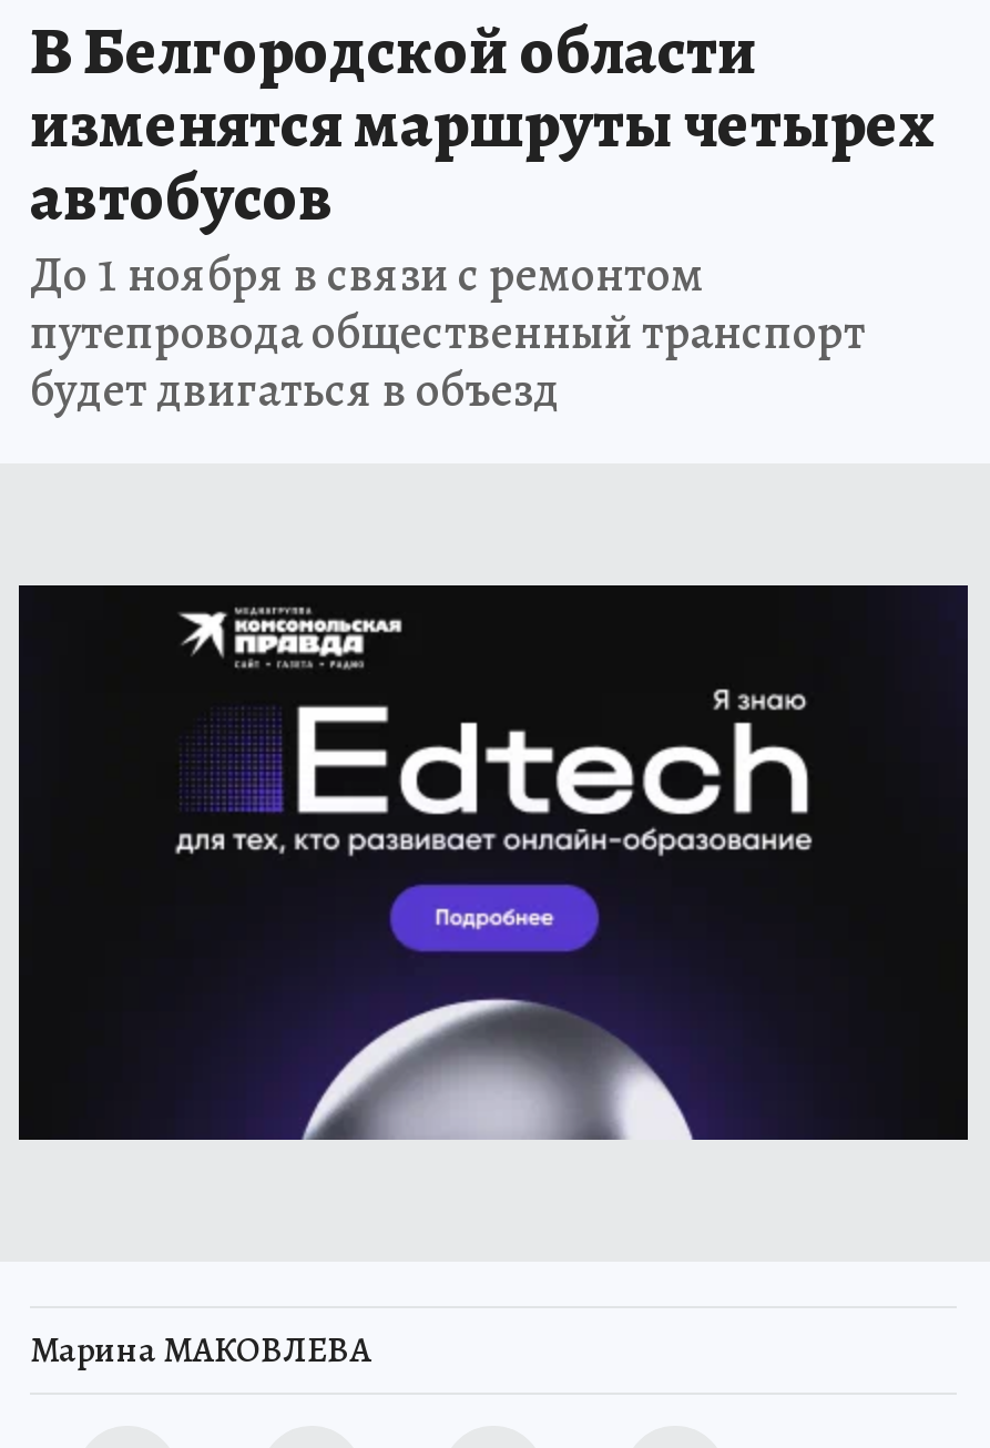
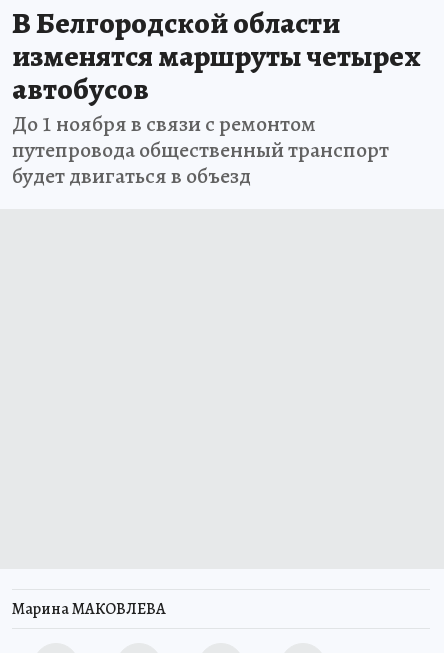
[17,583,970,1142] [image] -> none

